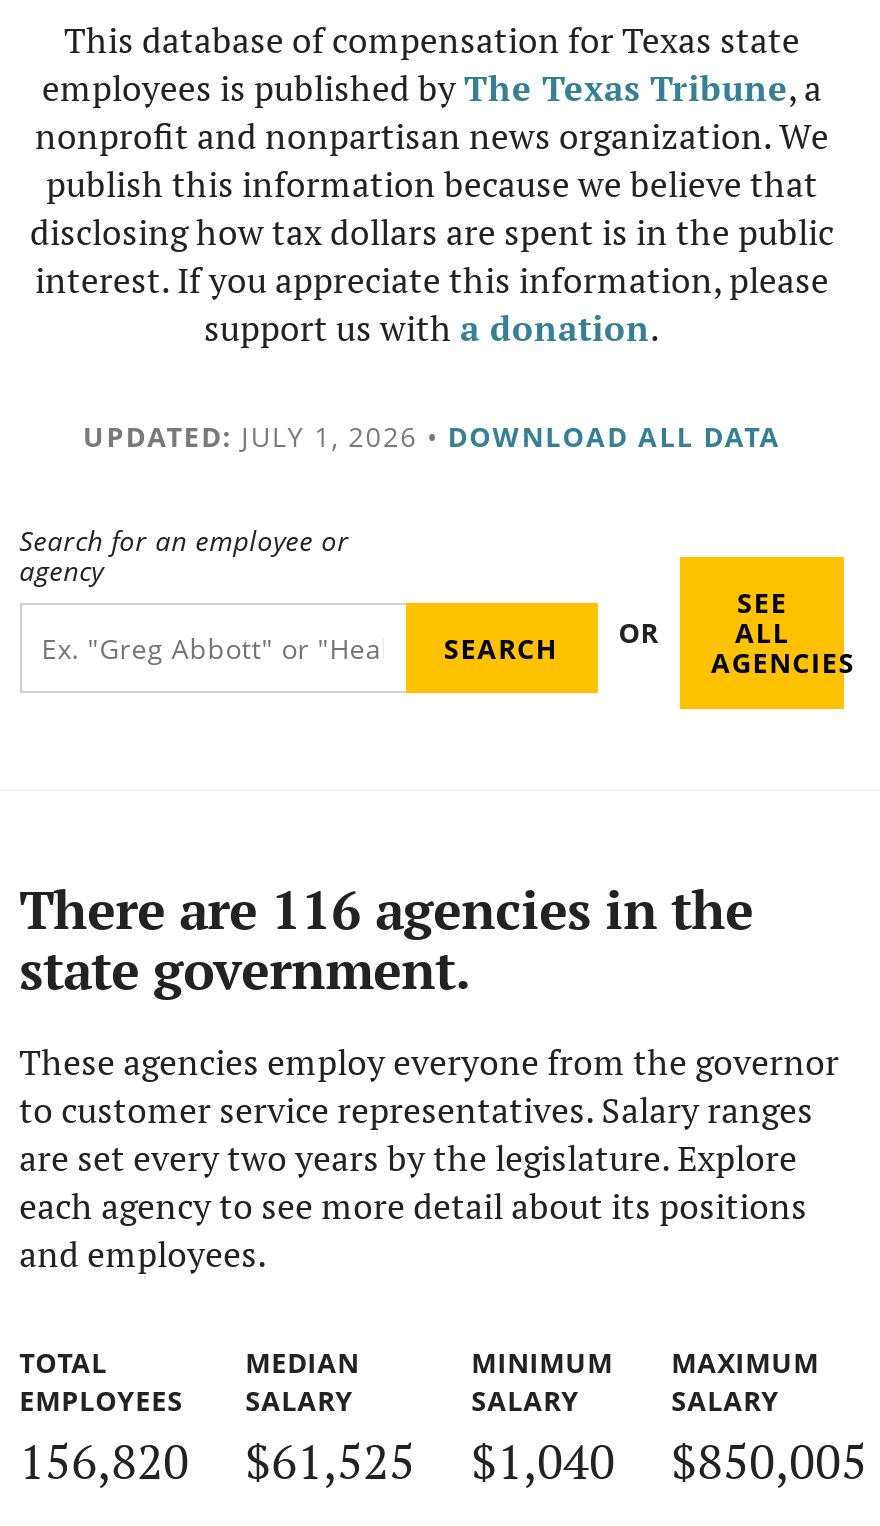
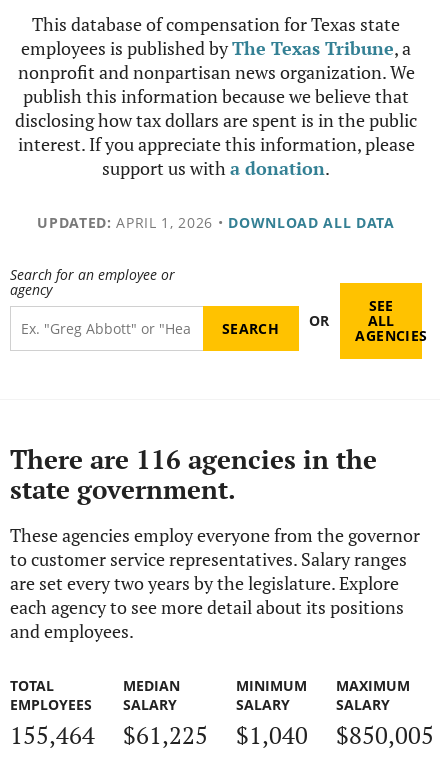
[83,417,781,455] UPDATED: JULY 1, 2026 • DOWNLOAD ALL DATA -> [37,213,395,232] UPDATED: APRIL 1, 2026 • DOWNLOAD ALL DATA
[19,1428,189,1492] 156,820 -> [10,719,95,751] 155,464
[245,1428,415,1492] $61,525 -> [123,719,208,751] $61,225

